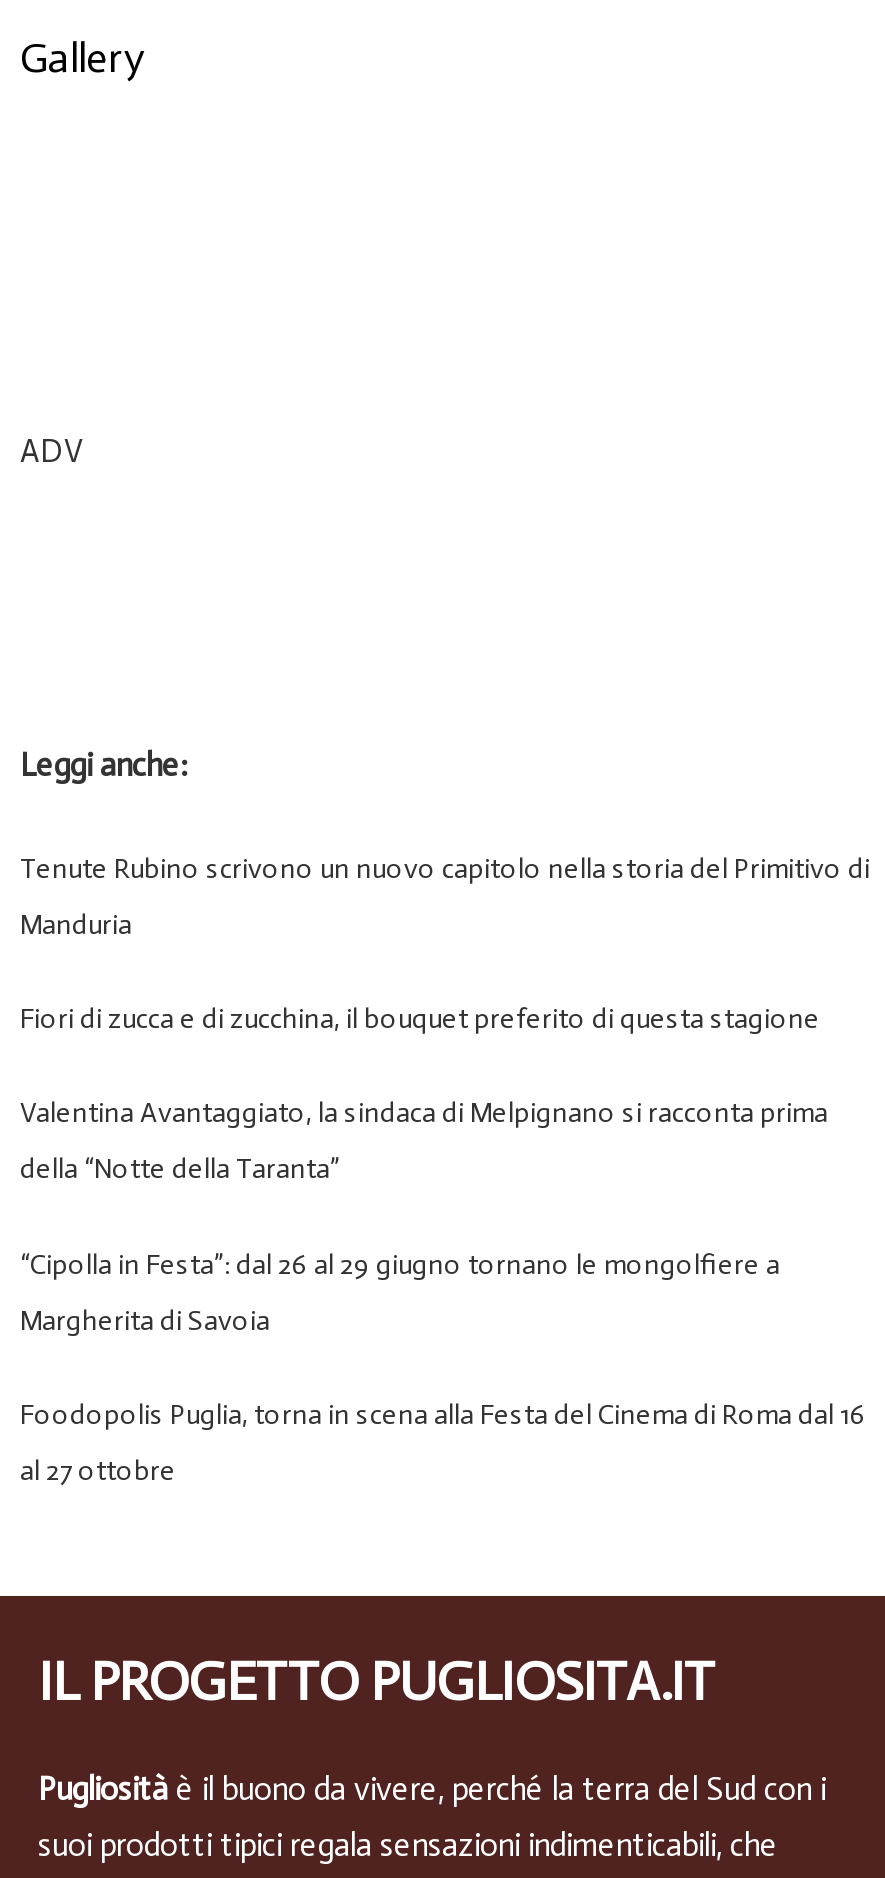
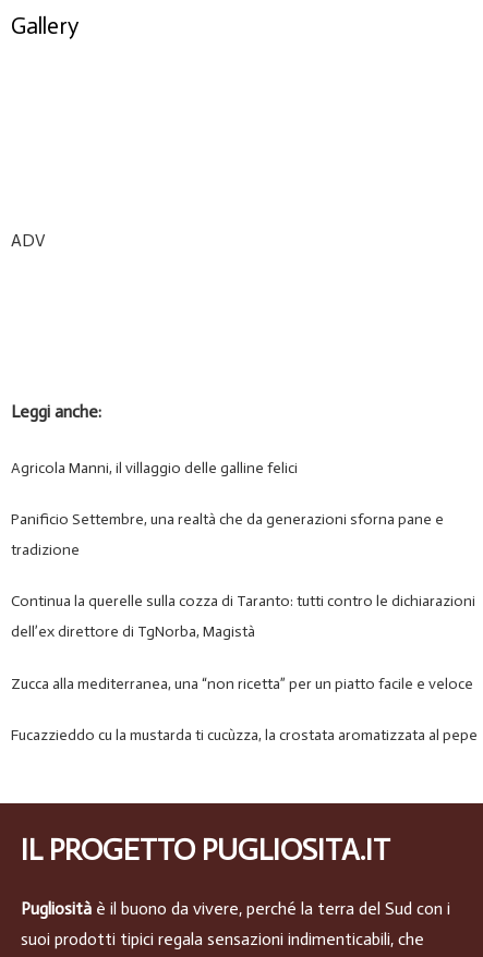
[20,852,870,1488] Tenute Rubino scrivono un nuovo capitolo nella storia del Primitivo di | Manduria | Fiori di zucca e di zucchina, il bouquet preferito di questa stagione | Valentina Avantaggiato, la sindaca di Melpignano si racconta prima | della “Notte della Taranta” | “Cipolla in Festa”: dal 26 al 29 giugno tornano le mongolfiere a | Margherita di Savoia | Foodopolis Puglia, torna in scena alla Festa del Cinema di Roma dal 16 | al 27 ottobre -> [11,459,478,744] Agricola Manni, il villaggio delle galline felici | Panificio Settembre, una realtà che da generazioni sforna pane e | tradizione | Continua la querelle sulla cozza di Taranto: tutti contro le dichiarazioni | dell’ex direttore di TgNorba, Magistà | Zucca alla mediterranea, una “non ricetta” per un piatto facile e veloce | Fucazzieddo cu la mustarda ti cucùzza, la crostata aromatizzata al pepe

